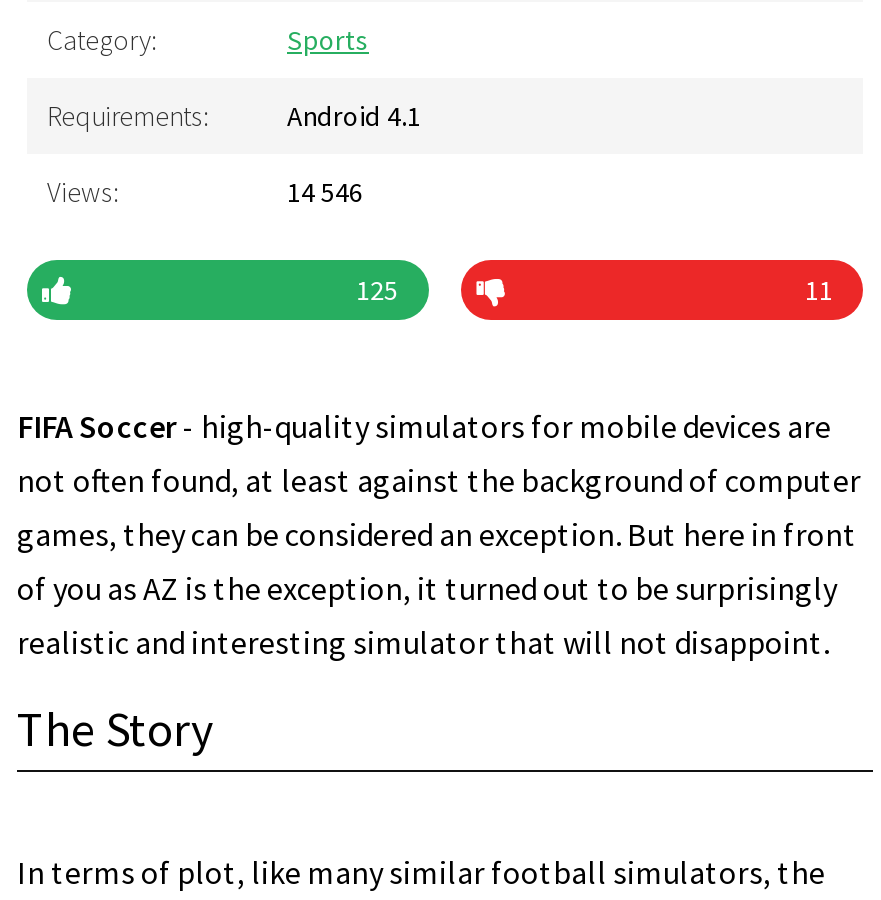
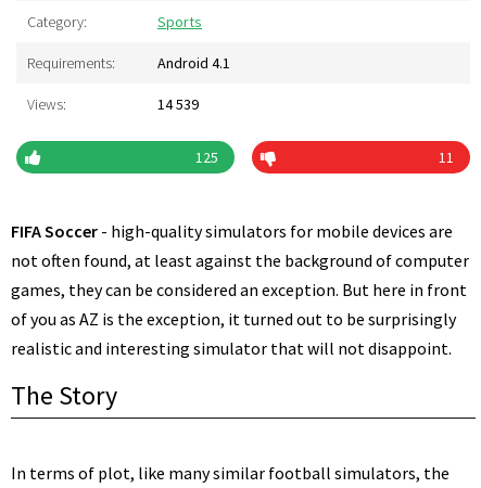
[287,174,363,210] 14 546 -> [157,94,199,114] 14 539

